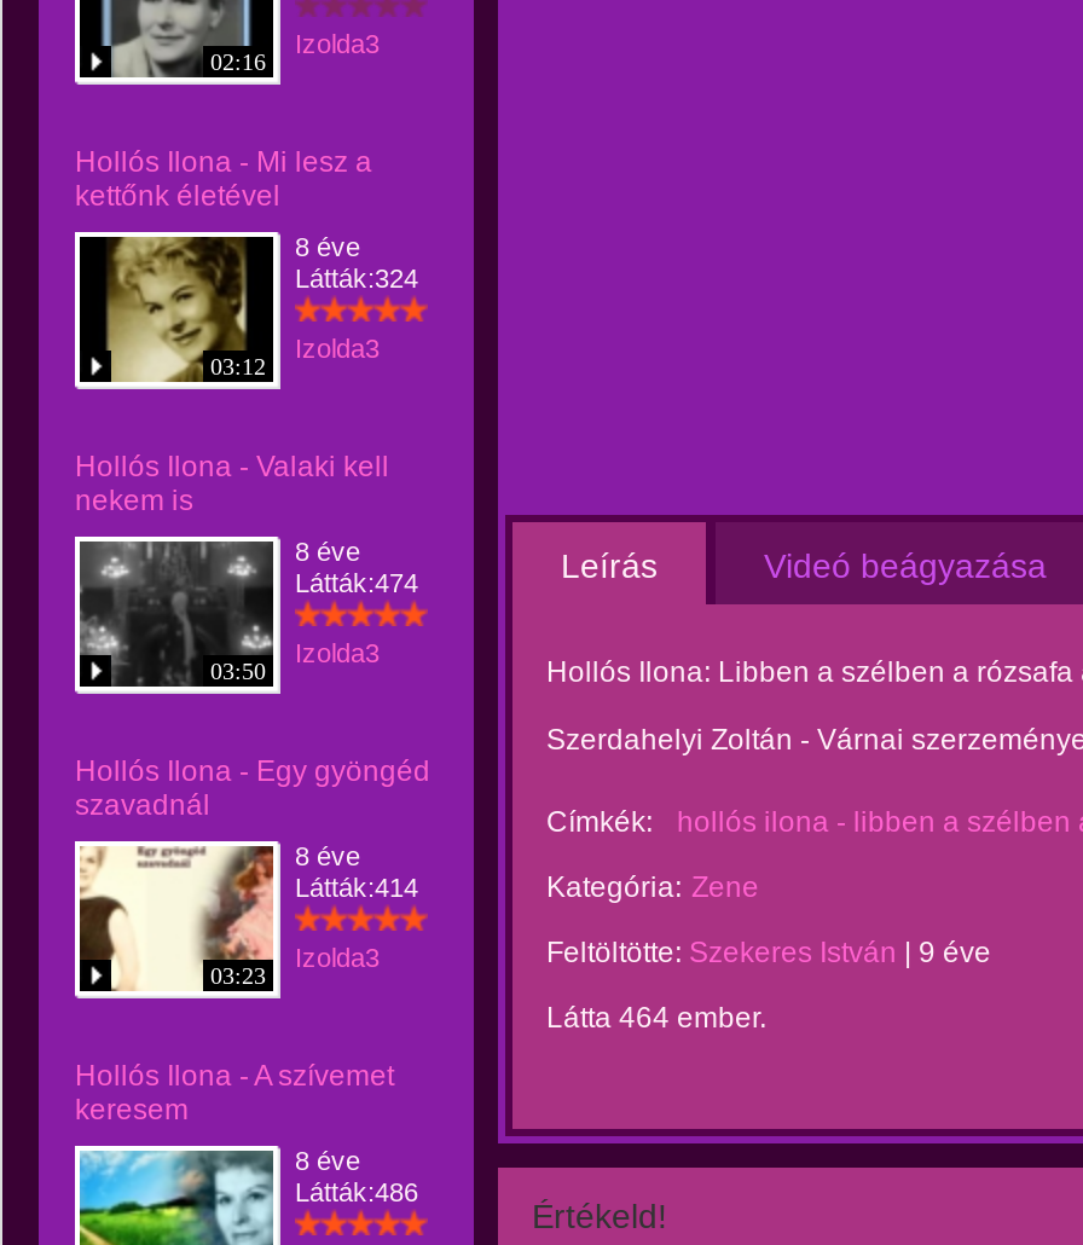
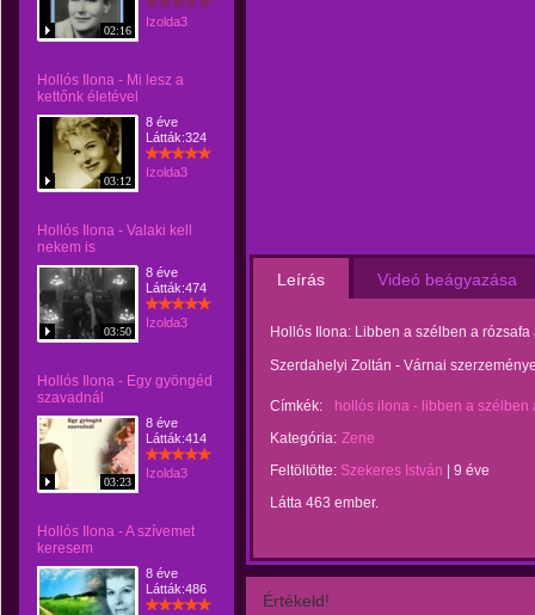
[546,1001,766,1035] Látta 464 ember. -> [270,494,379,511] Látta 463 ember.

